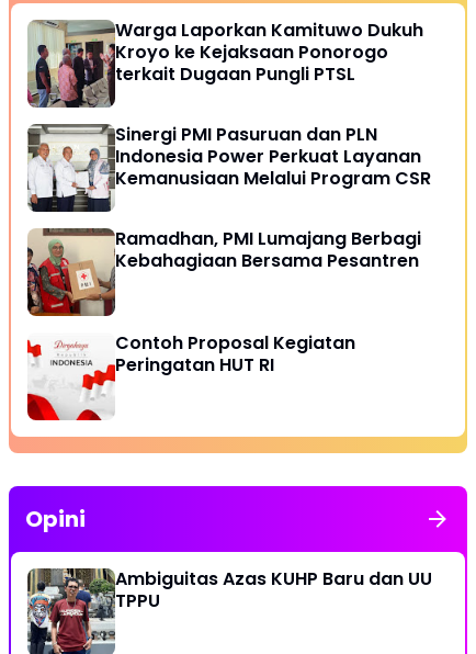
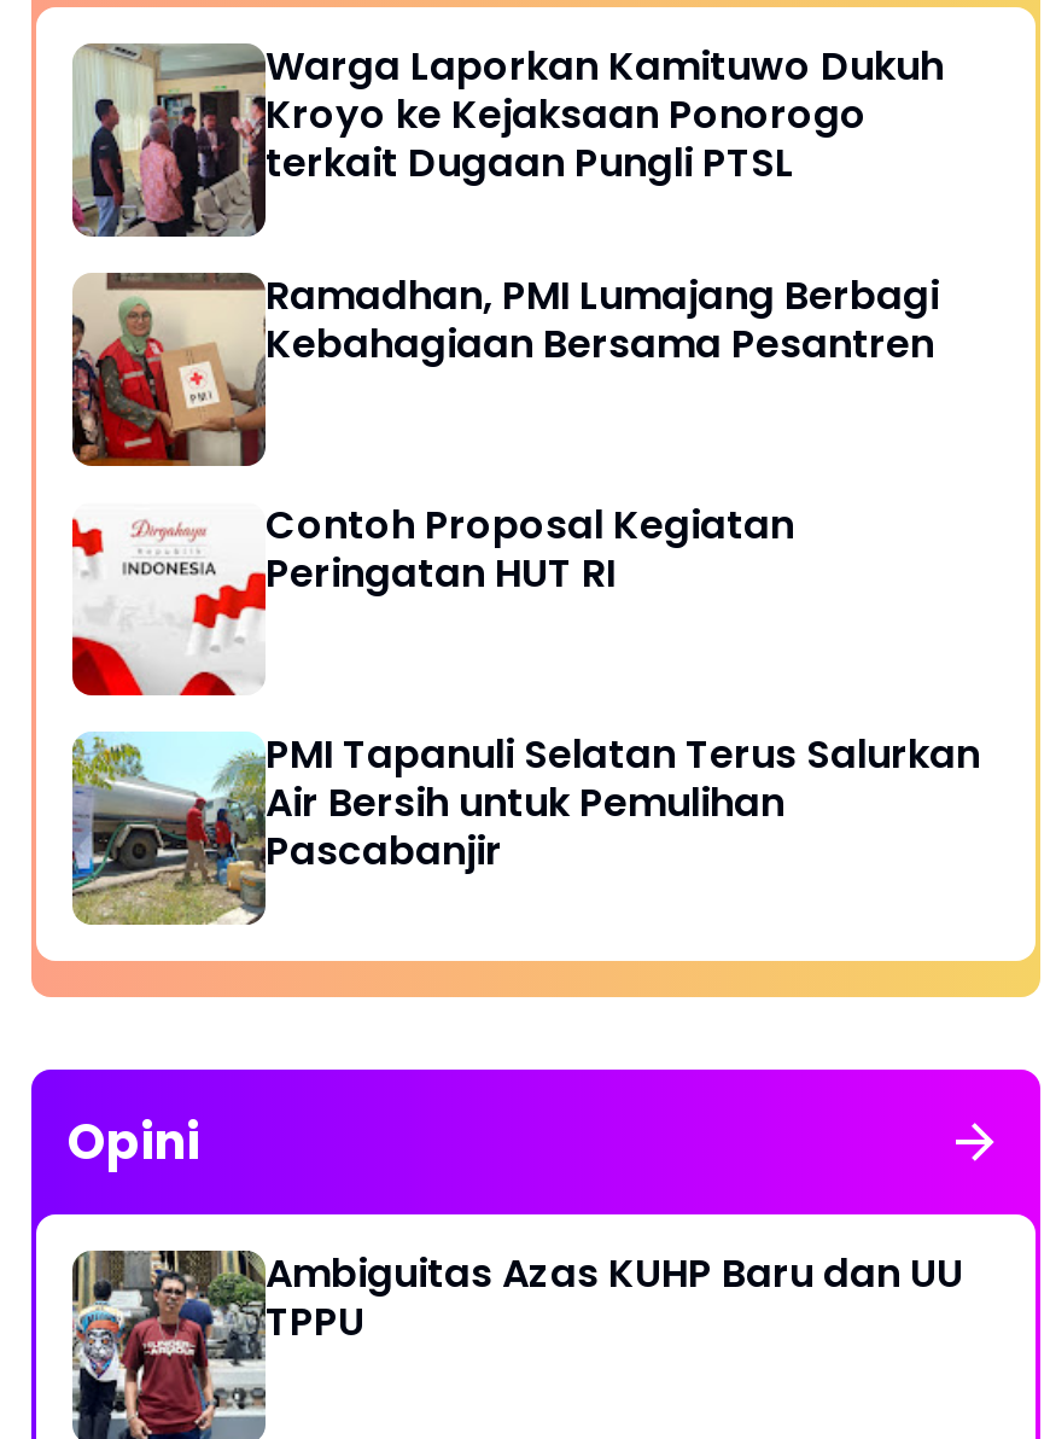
[27,122,431,213] [image] | Sinergi PMI Pasuruan dan PLN | Indonesia Power Perkuat Layanan | Kemanusiaan Melalui Program CSR -> none
moved [25,226,421,377] -> [68,268,939,601]: [image] | Ramadhan, PMI Lumajang Berbagi | Kebahagiaan Bersama Pesantren | Contoh Proposal Kegiatan | Peringatan HUT RI
moved [26,339,112,421] -> [70,517,258,698]: [image]
none -> [70,727,980,927] [image] | PMI Tapanuli Selatan Terus Salurkan | Air Bersih untuk Pemulihan | Pascabanjir

